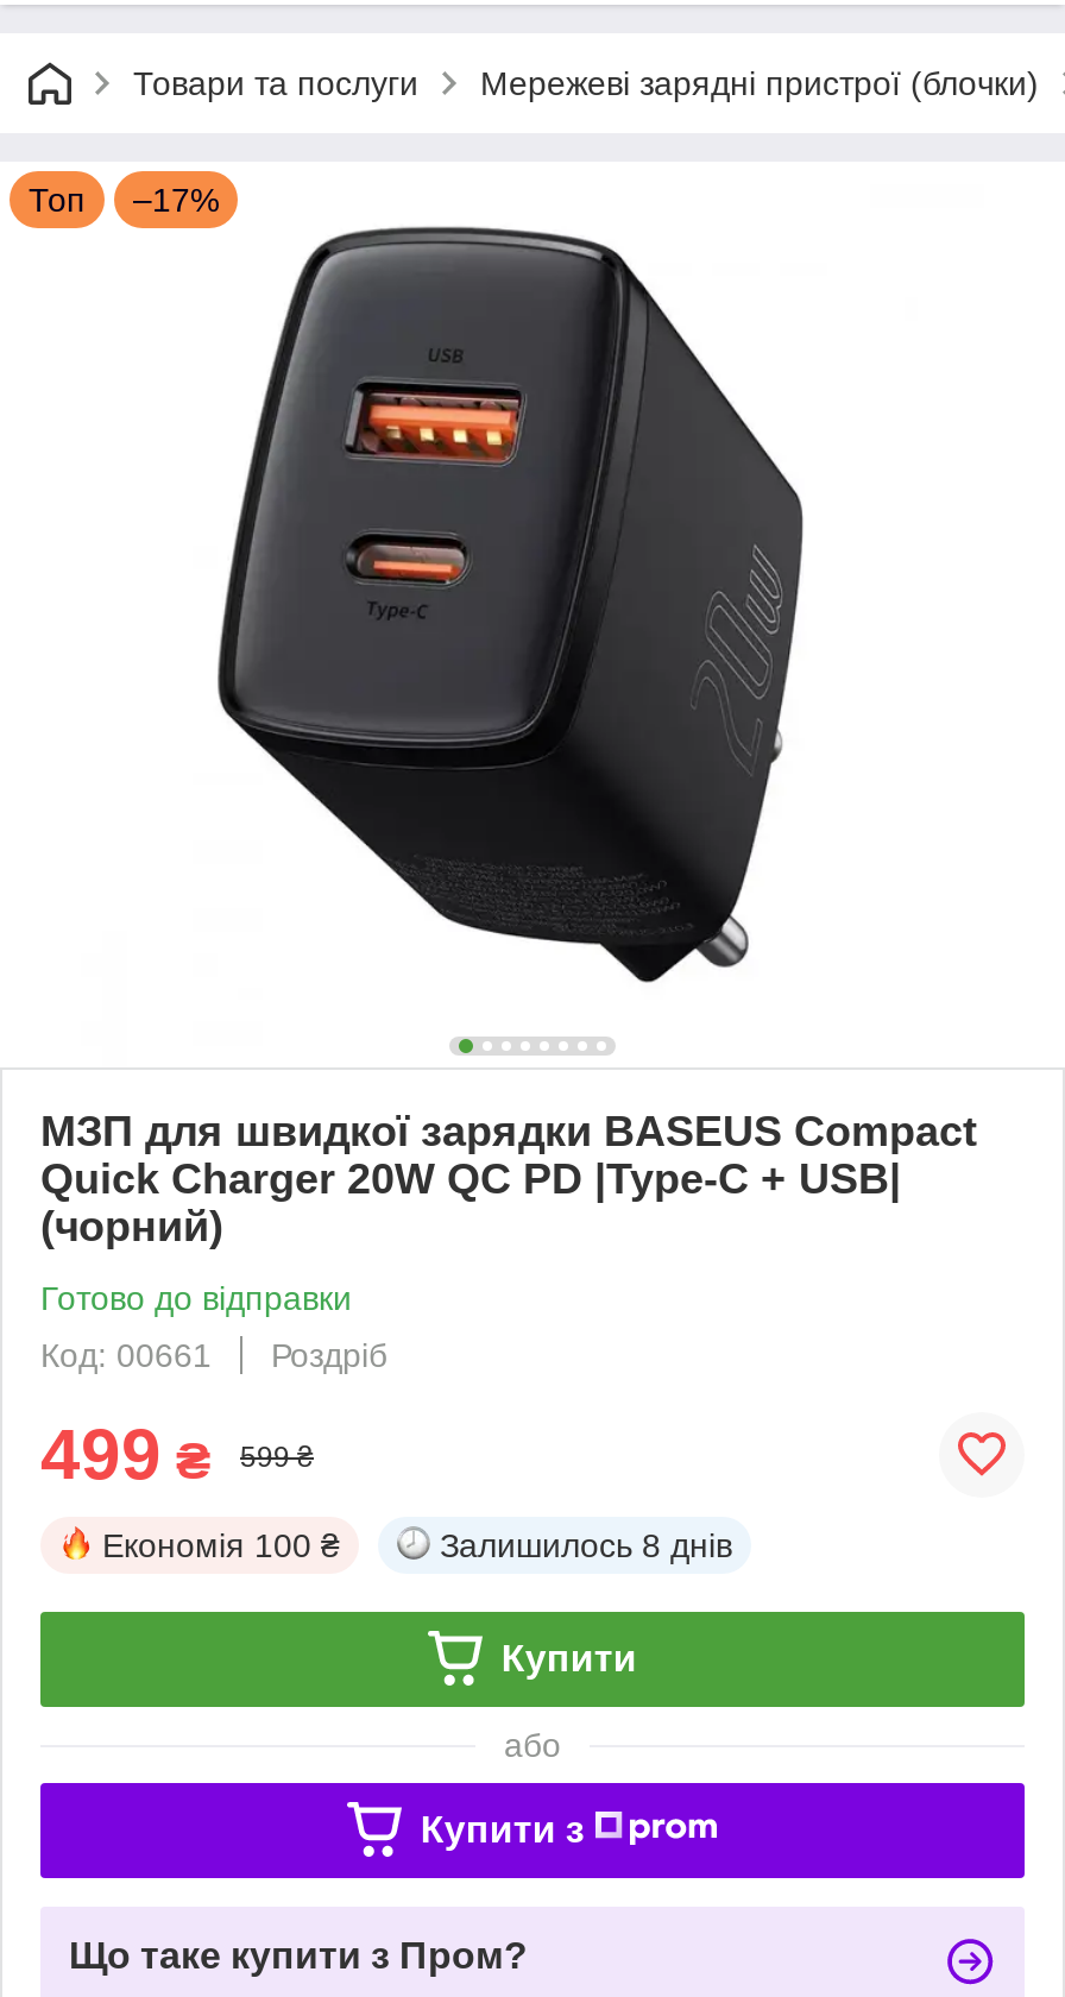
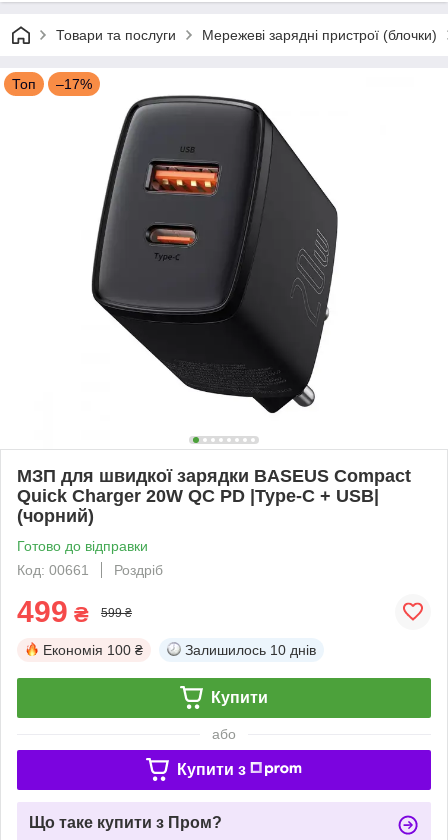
[440,1526,732,1564] Залишилось 8 днів -> [185,642,316,658] Залишилось 10 днів

